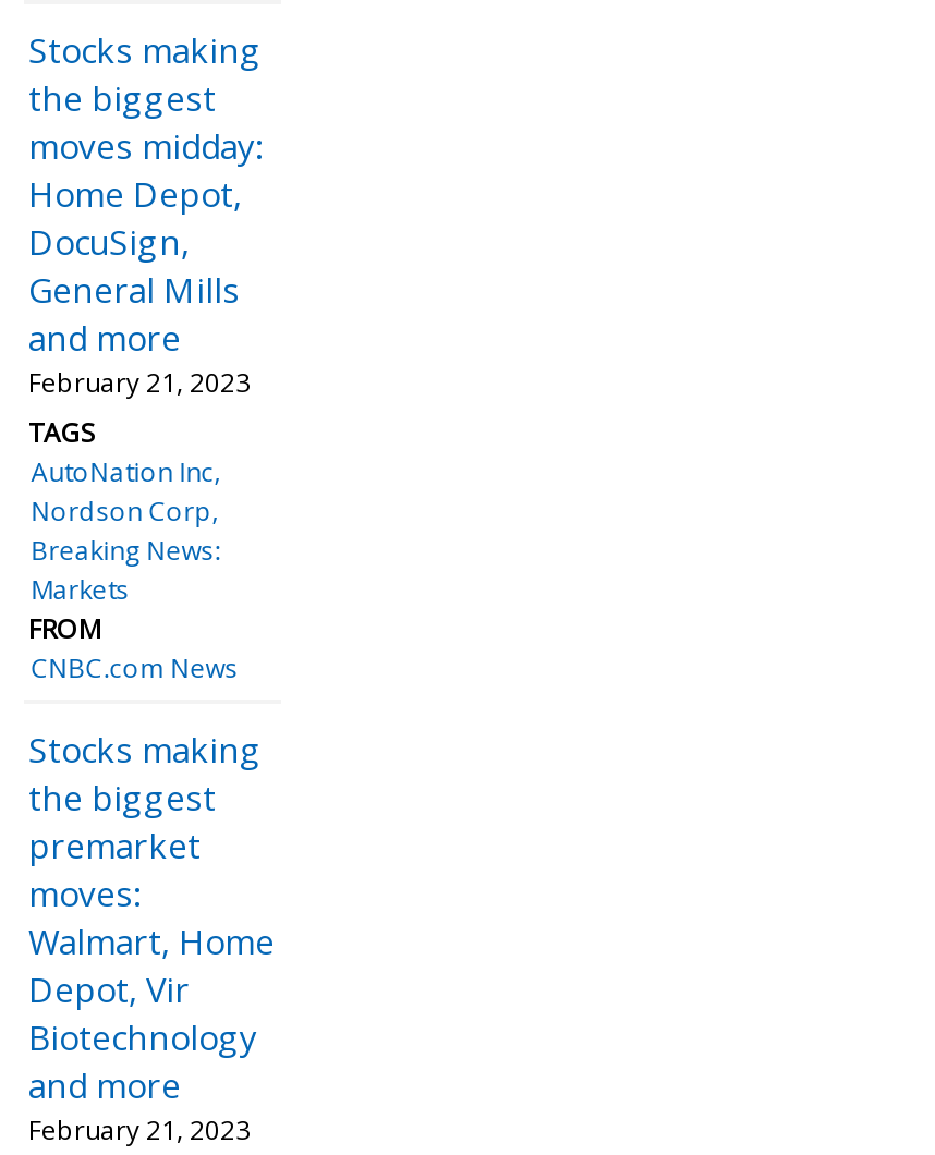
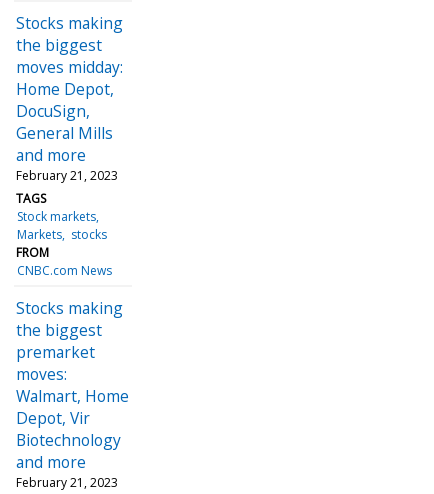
[31,453,221,608] AutoNation Inc | Nordson Corp | Breaking News: | Markets -> [17,208,107,243] Stock markets | Markets stocks

